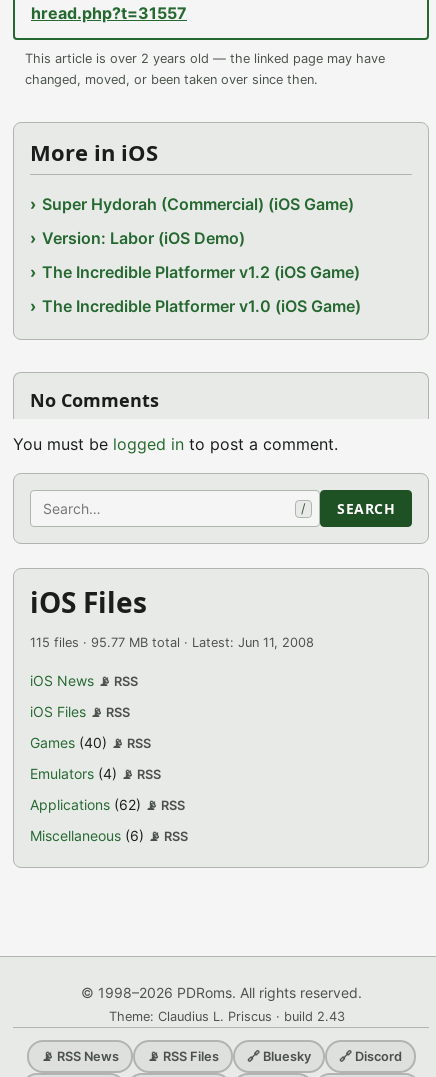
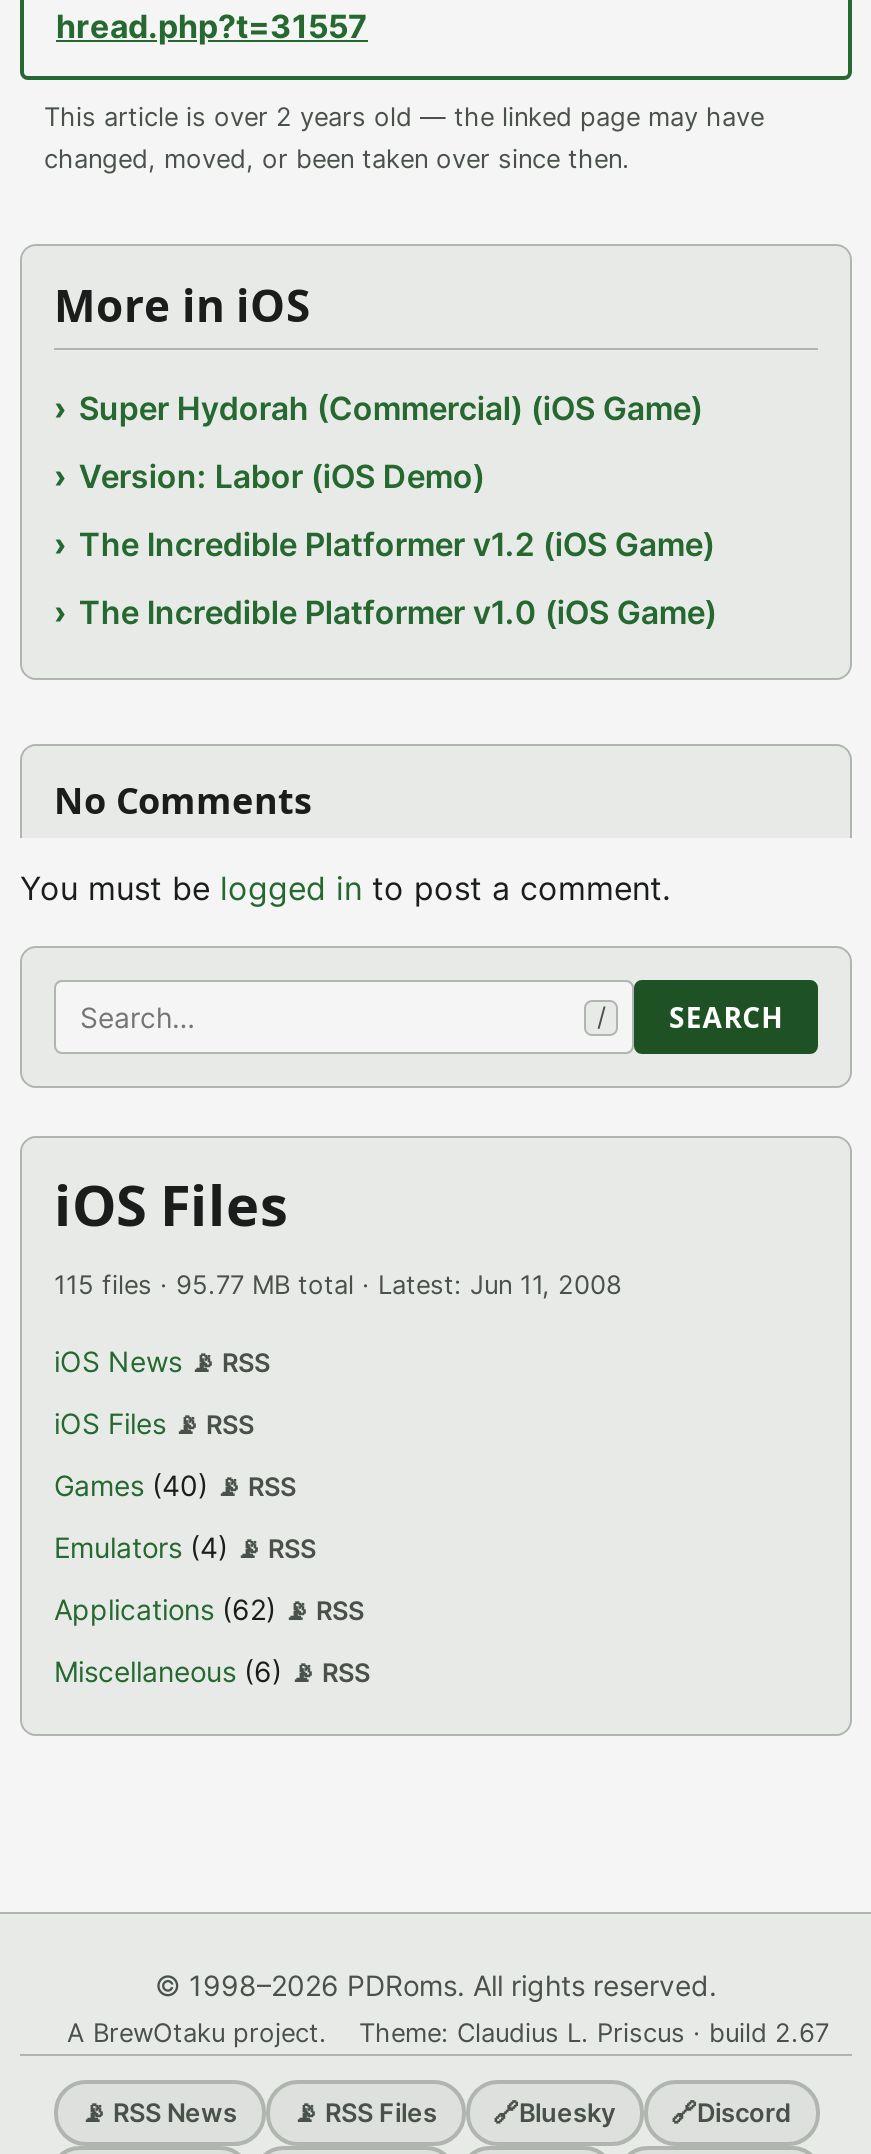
[109,1009,345,1024] Theme: Claudius L. Priscus · build 2.43 -> [67,2018,829,2048] A BrewOtaku project. | Theme: Claudius L. Priscus · build 2.67

